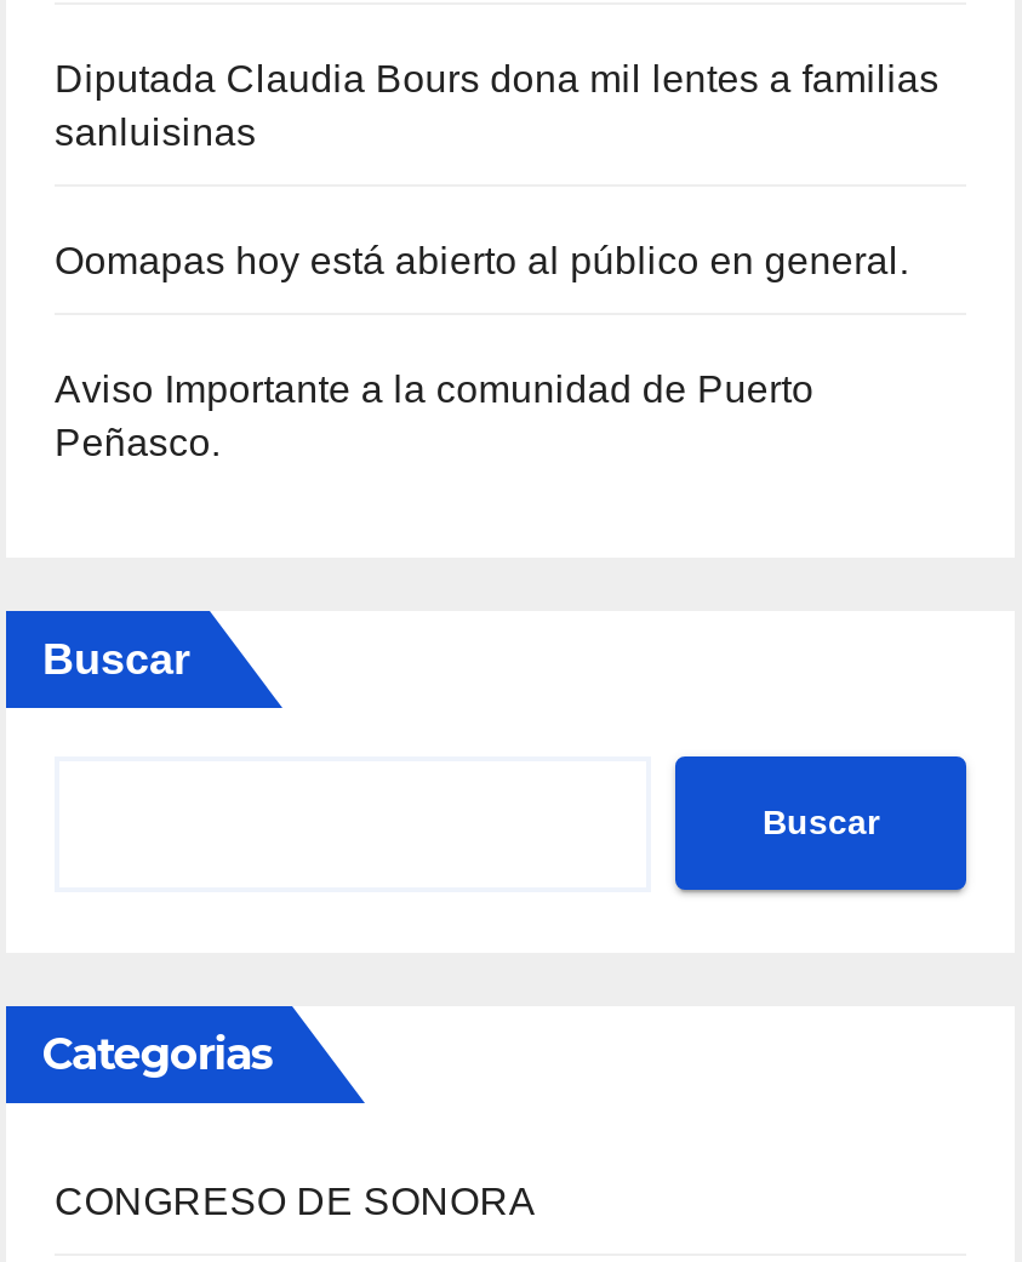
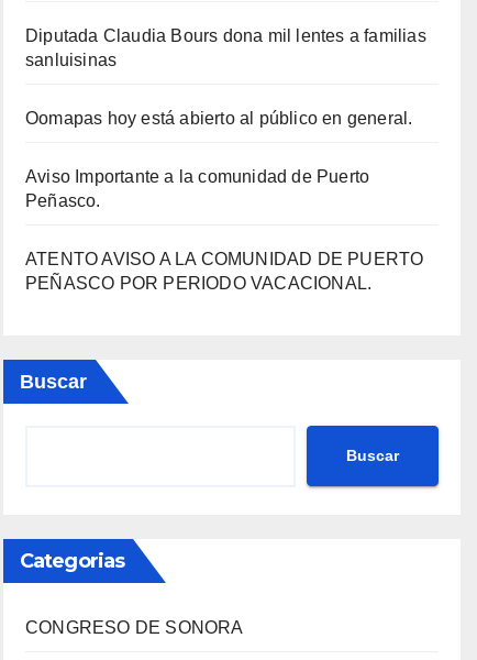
none -> [25,250,424,293] ATENTO AVISO A LA COMUNIDAD DE PUERTO | PEÑASCO POR PERIODO VACACIONAL.

